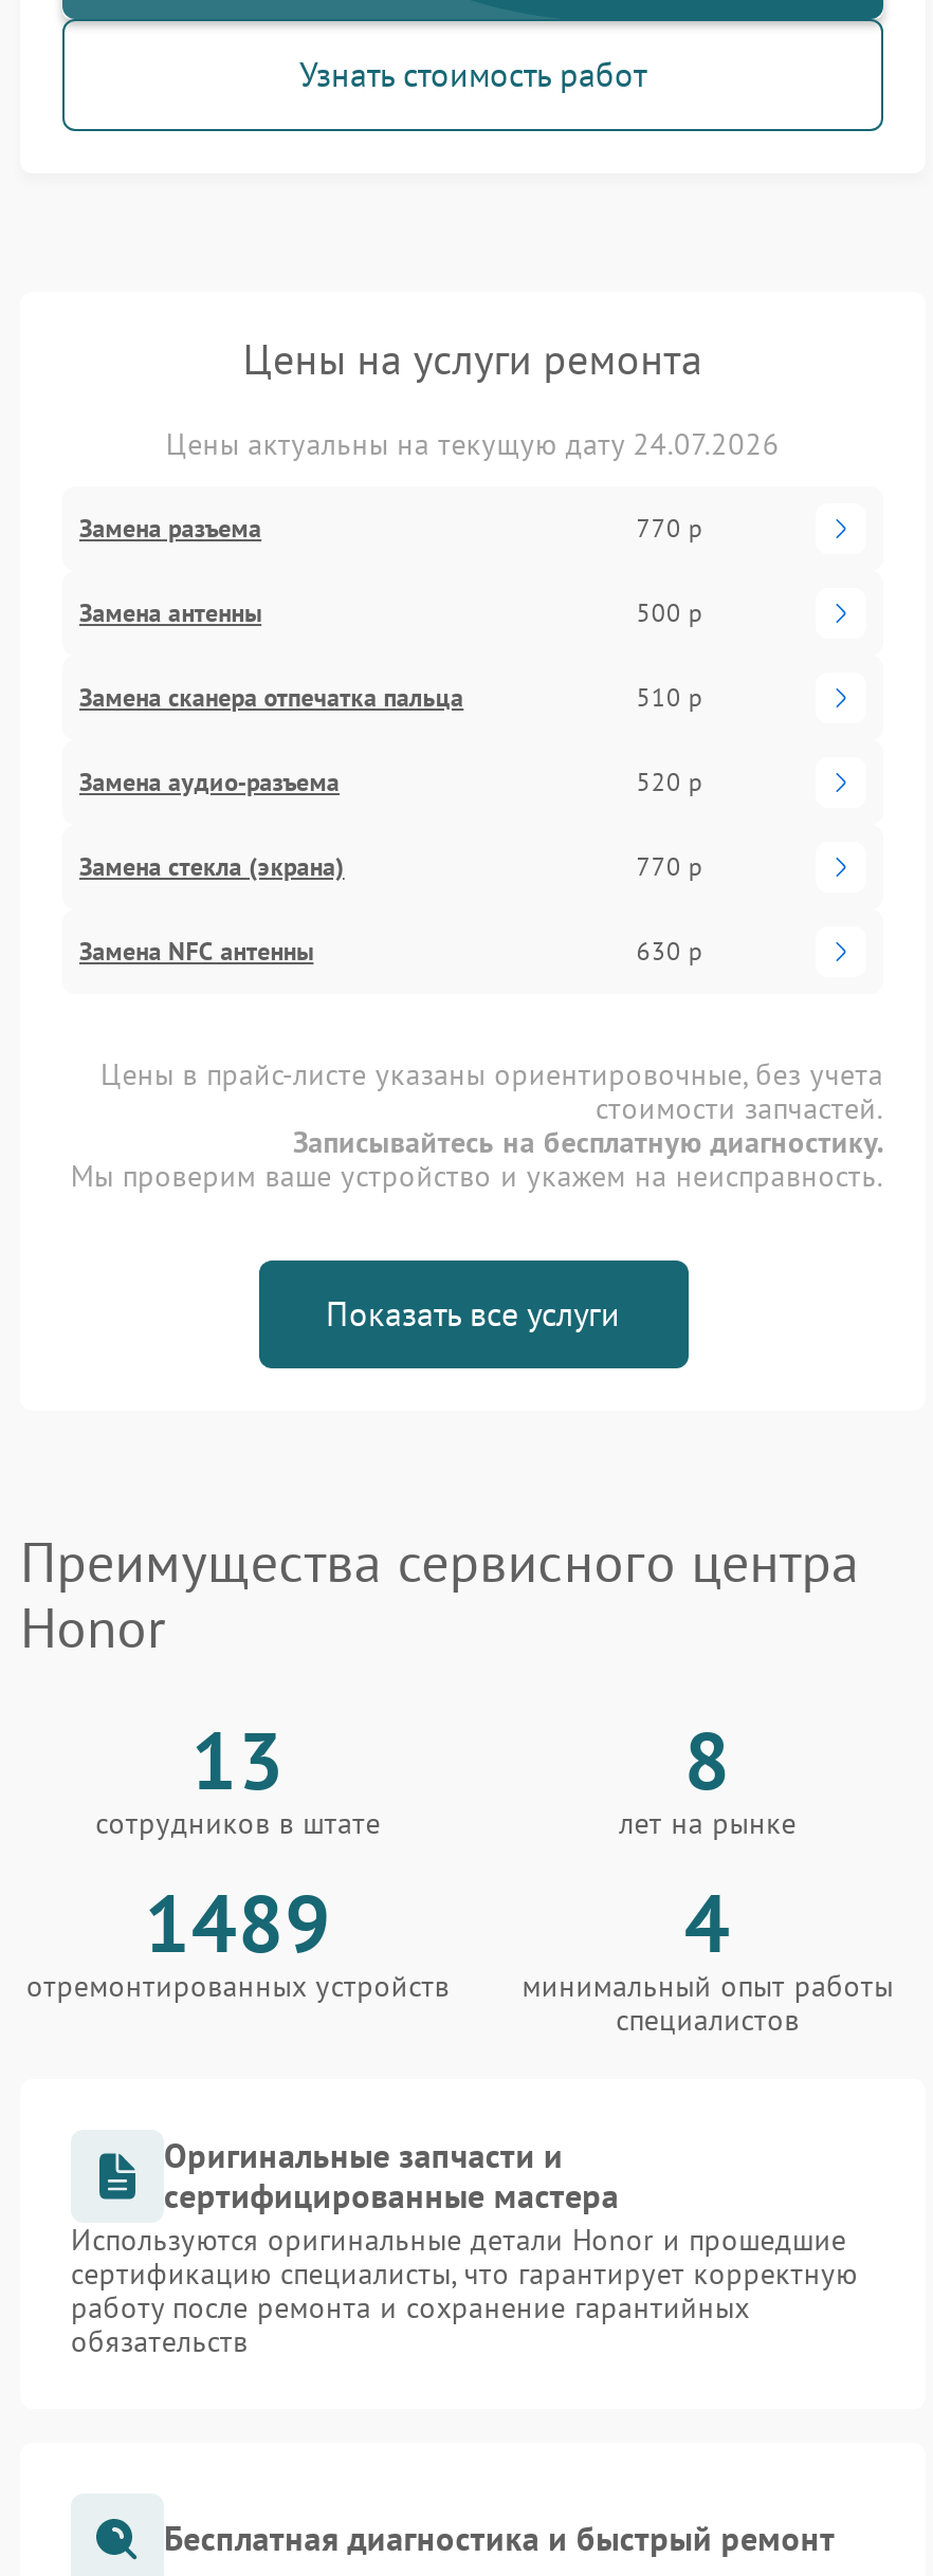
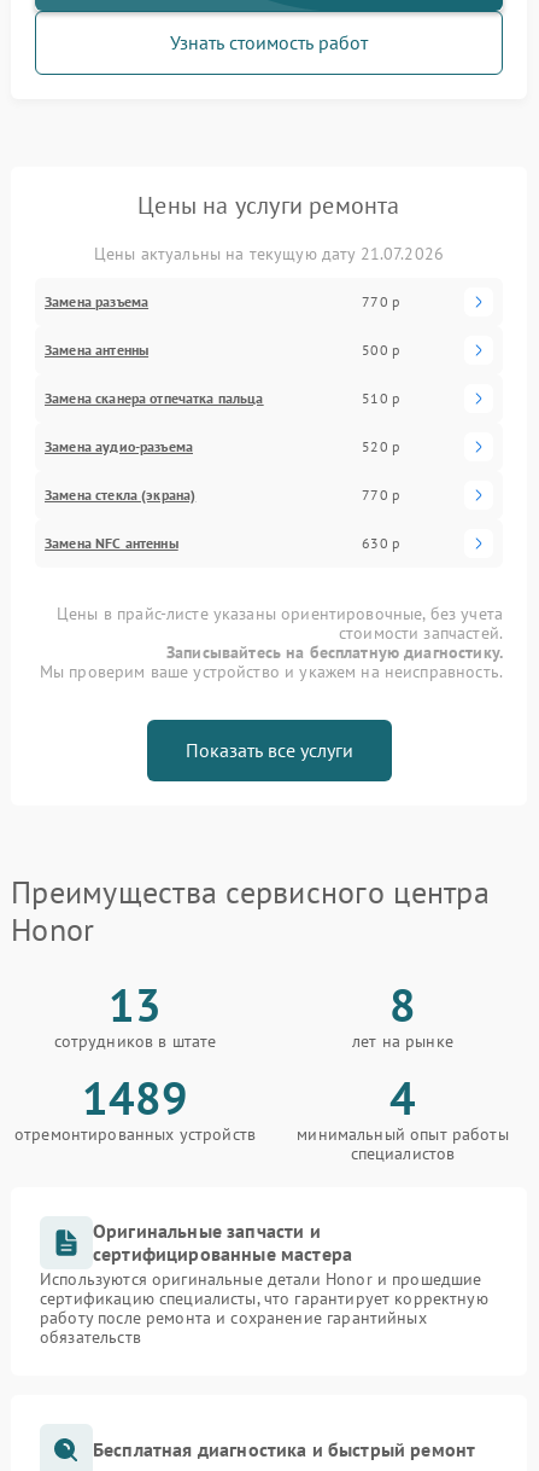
[166,425,780,463] Цены актуальны на текущую дату 24.07.2026 -> [94,243,444,264] Цены актуальны на текущую дату 21.07.2026

